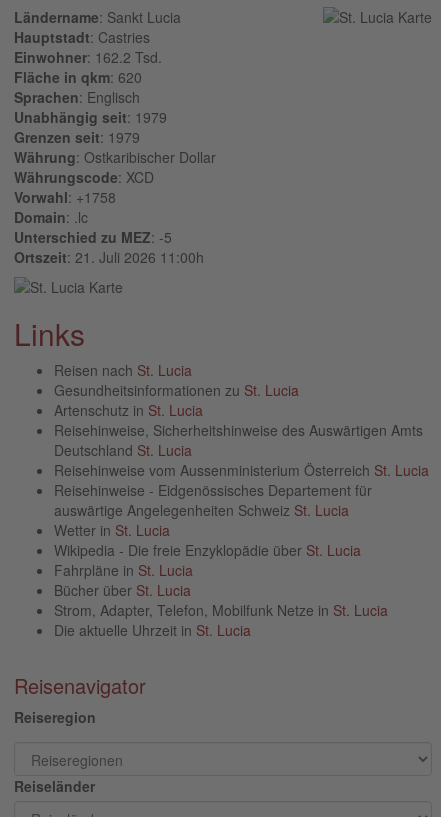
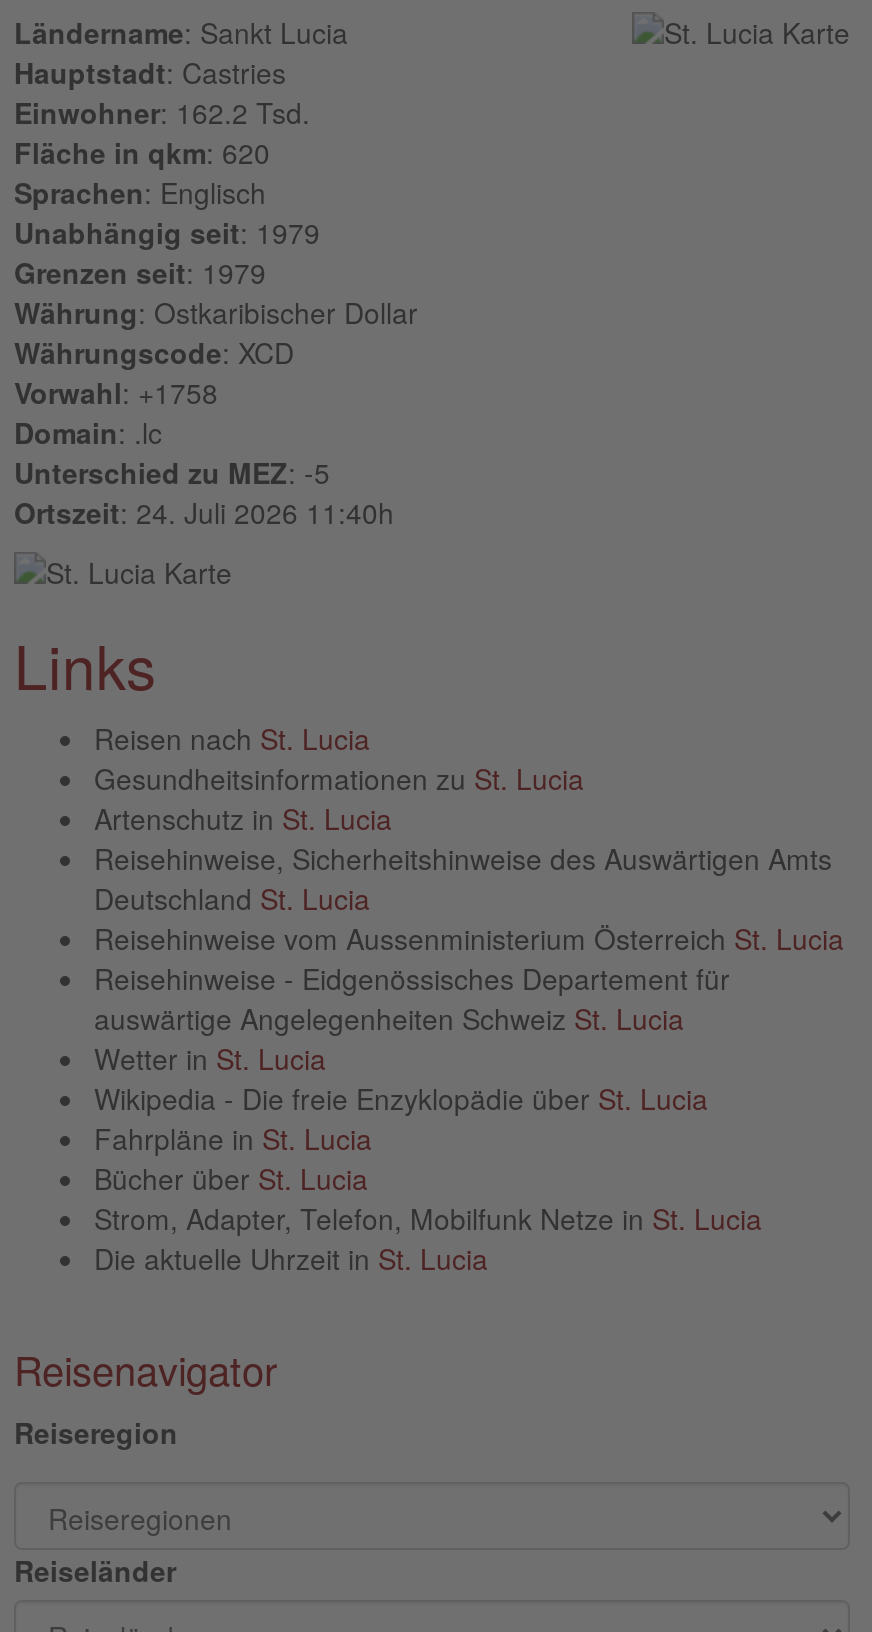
[14,246,204,266] Ortszeit: 21. Juli 2026 11:00h -> [14,491,394,531] Ortszeit: 24. Juli 2026 11:40h

